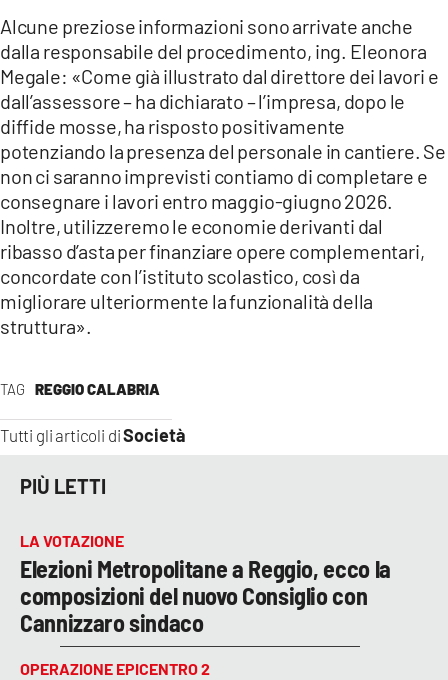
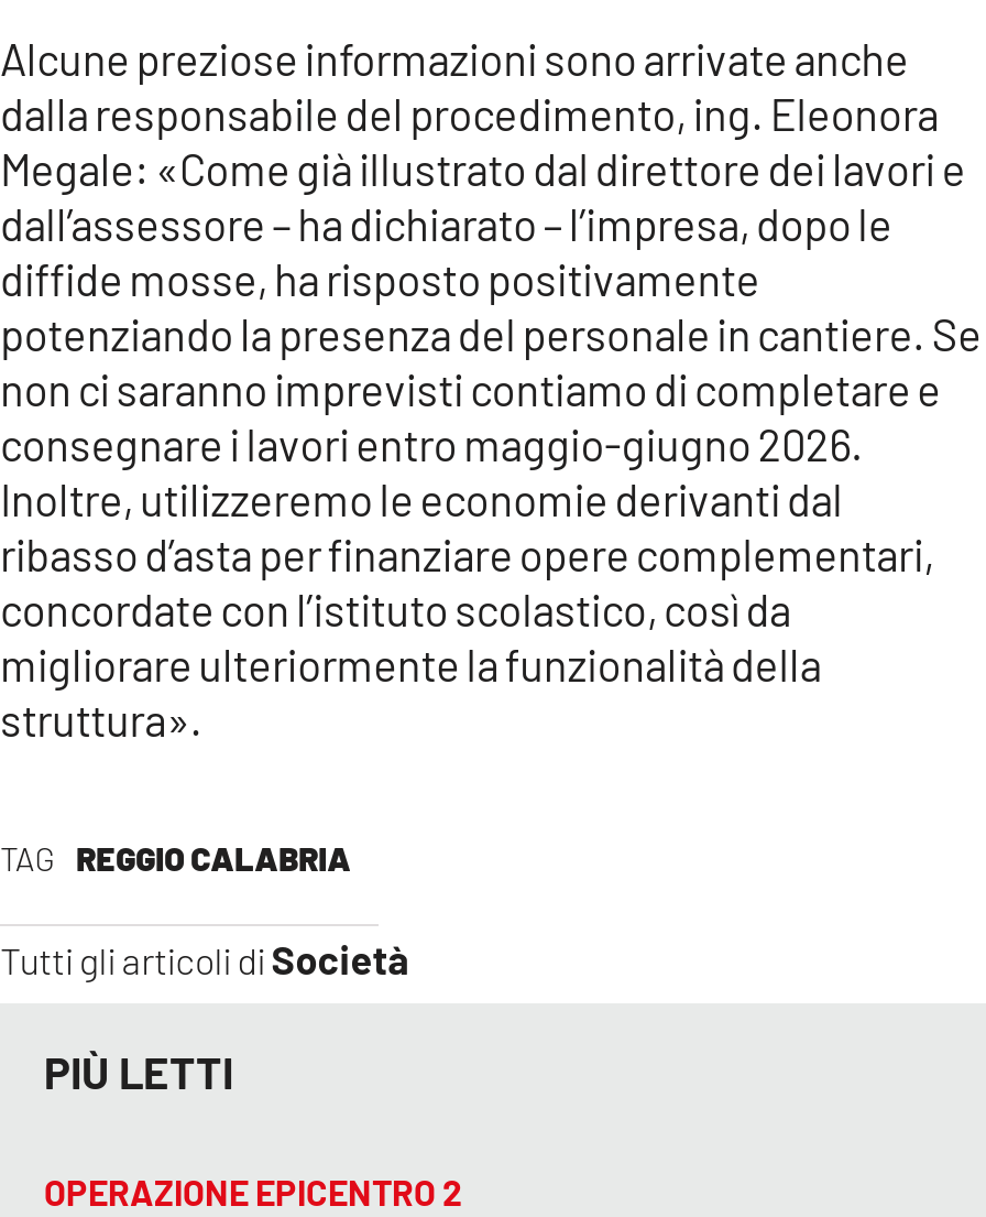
[20,531,391,637] LA VOTAZIONE | Elezioni Metropolitane a Reggio, ecco la | composizioni del nuovo Consiglio con | Cannizzaro sindaco -> none

